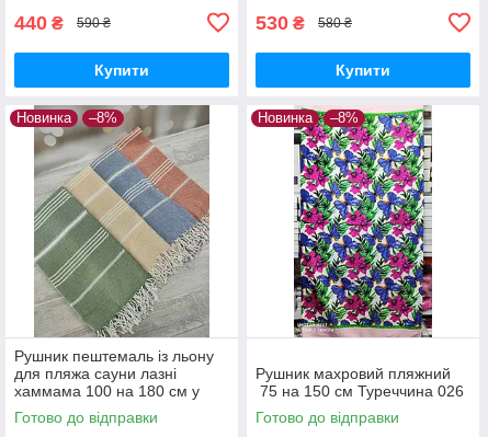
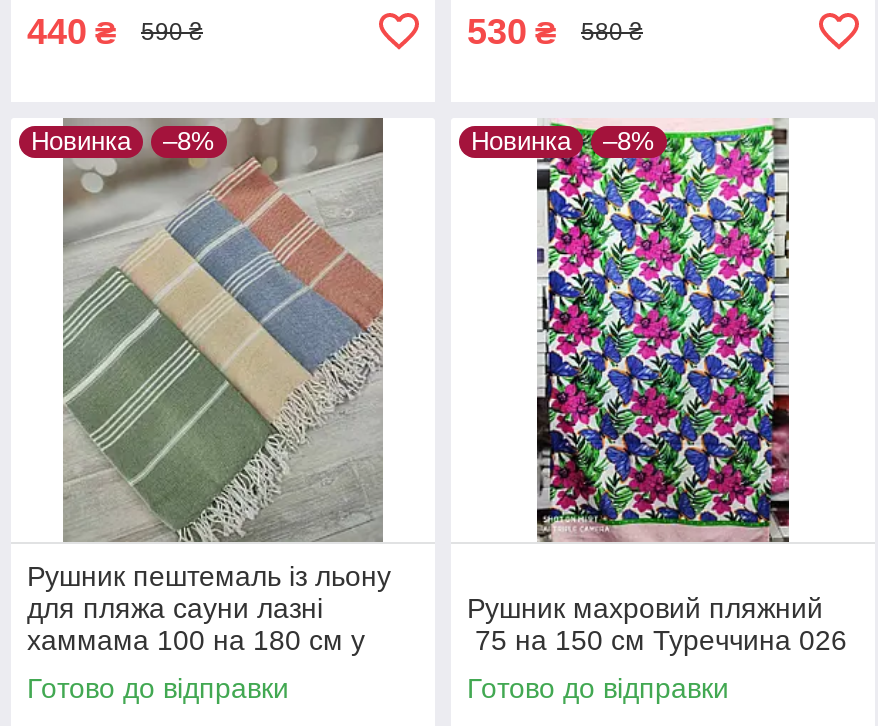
[94,61,149,79] Купити -> none
[336,61,390,79] Купити -> none

